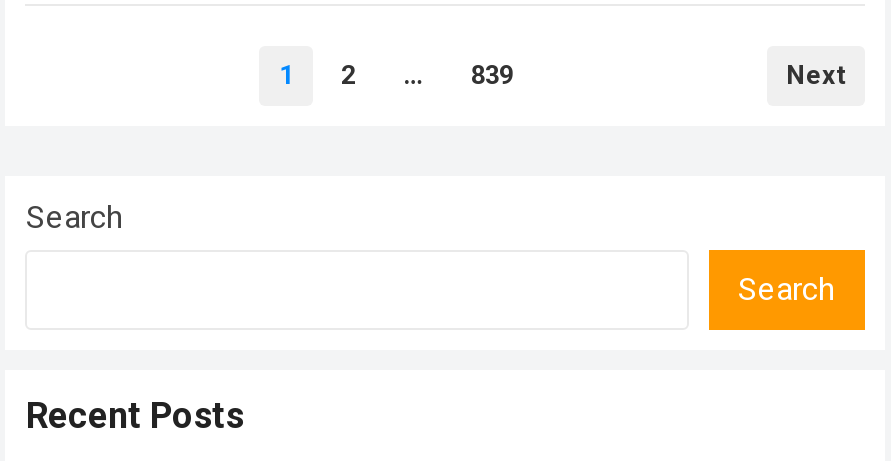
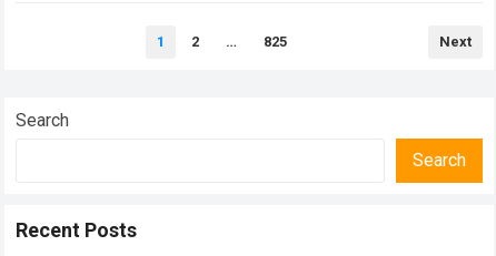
[471,60,513,90] 839 -> [264,33,287,50] 825

